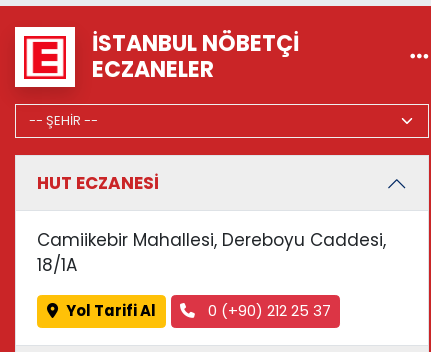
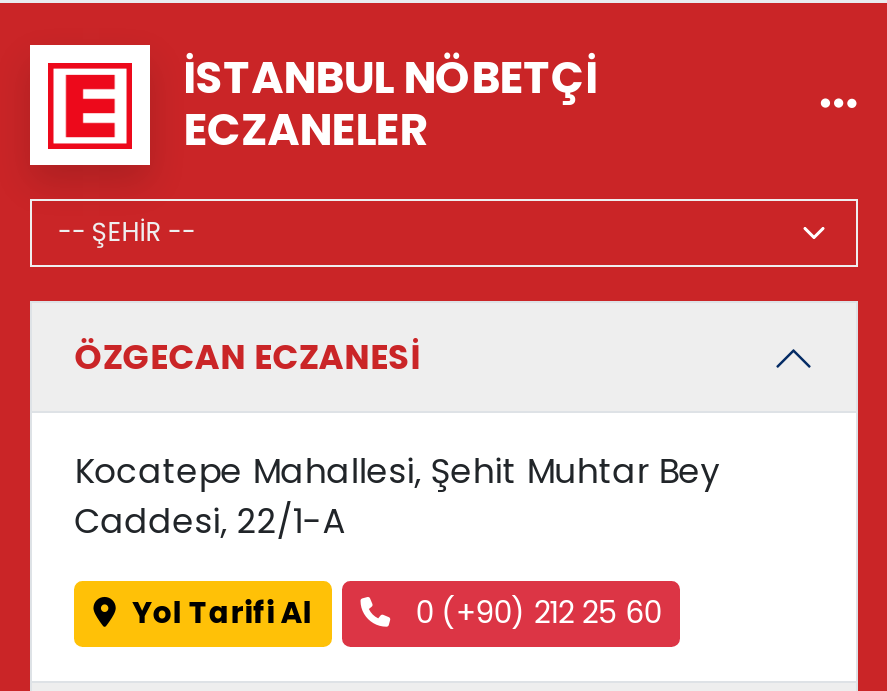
[37,171,159,195] HUT ECZANESİ -> [74,334,420,382] ÖZGECAN ECZANESİ
[37,228,386,277] Camiikebir Mahallesi, Dereboyu Caddesi, | 18/1A -> [74,447,720,545] Kocatepe Mahallesi, Şehit Muhtar Bey | Caddesi, 22/1-A
[204,300,331,321] 0 (+90) 212 25 37 -> [408,592,662,634] 0 (+90) 212 25 60

